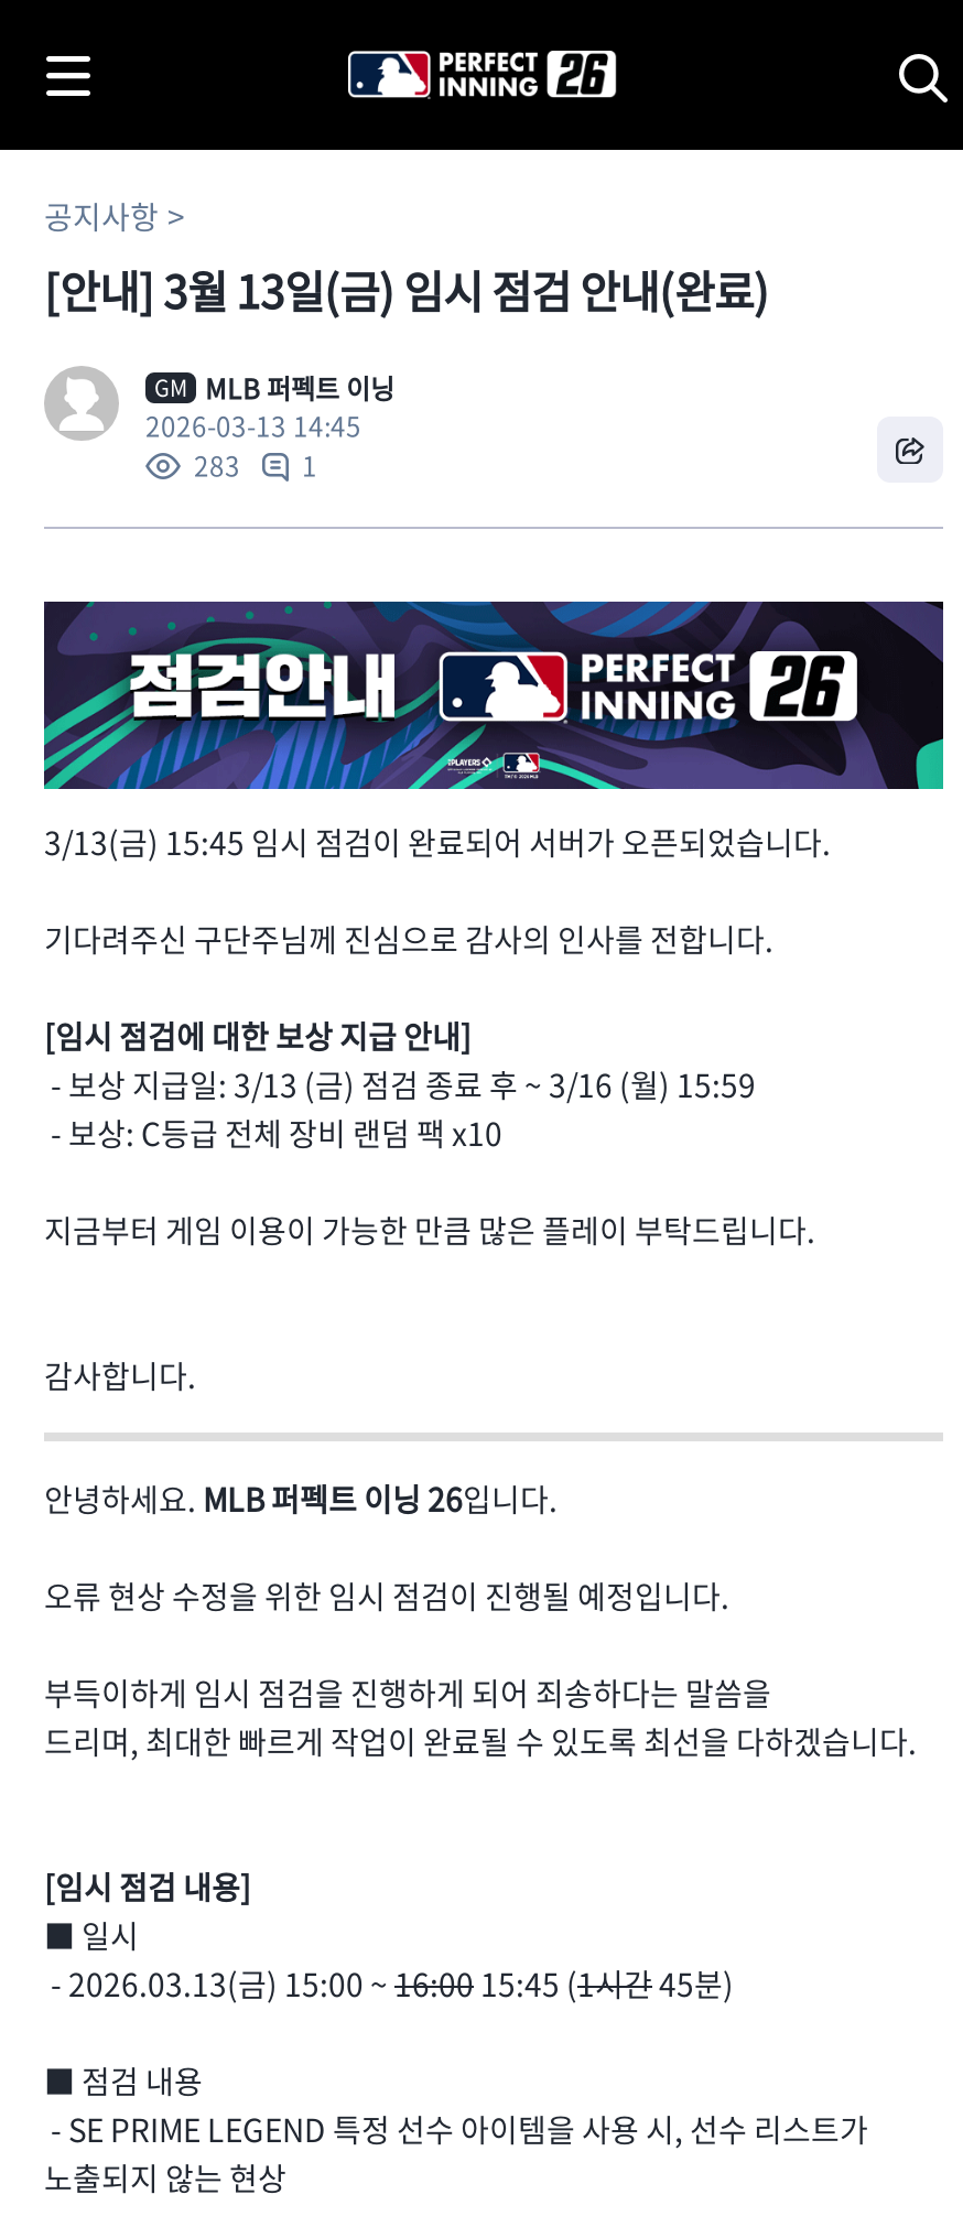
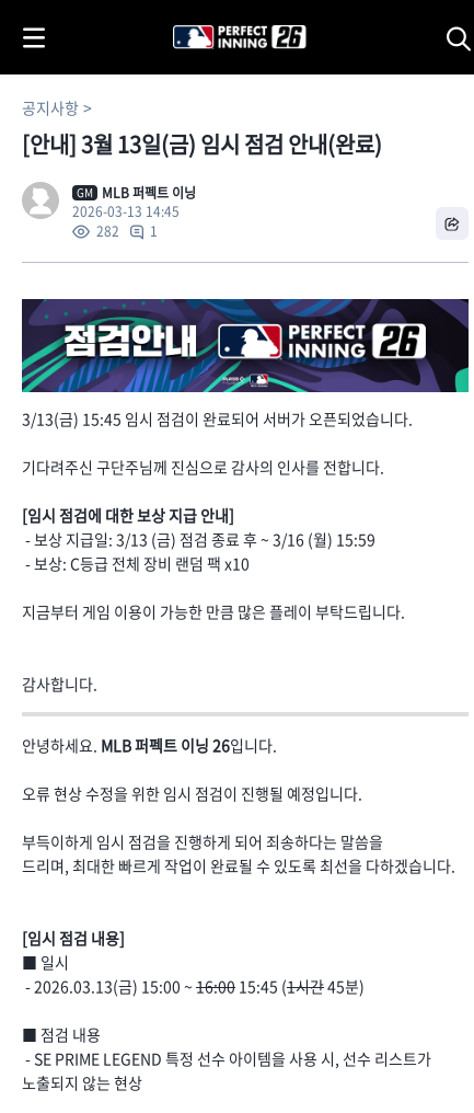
[194,445,317,486] 283 1 -> [96,221,158,241] 282 1

